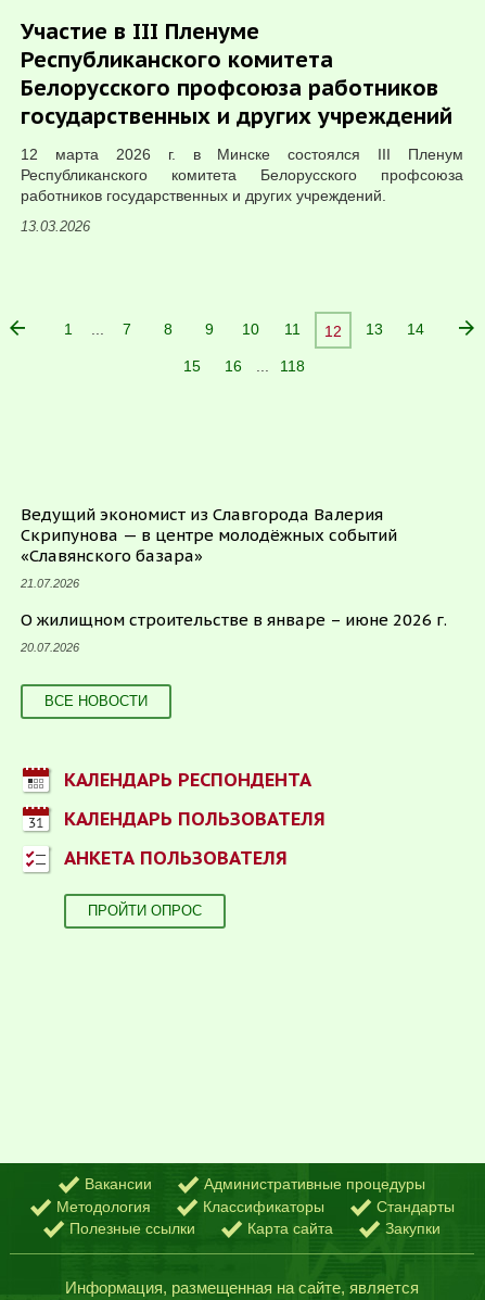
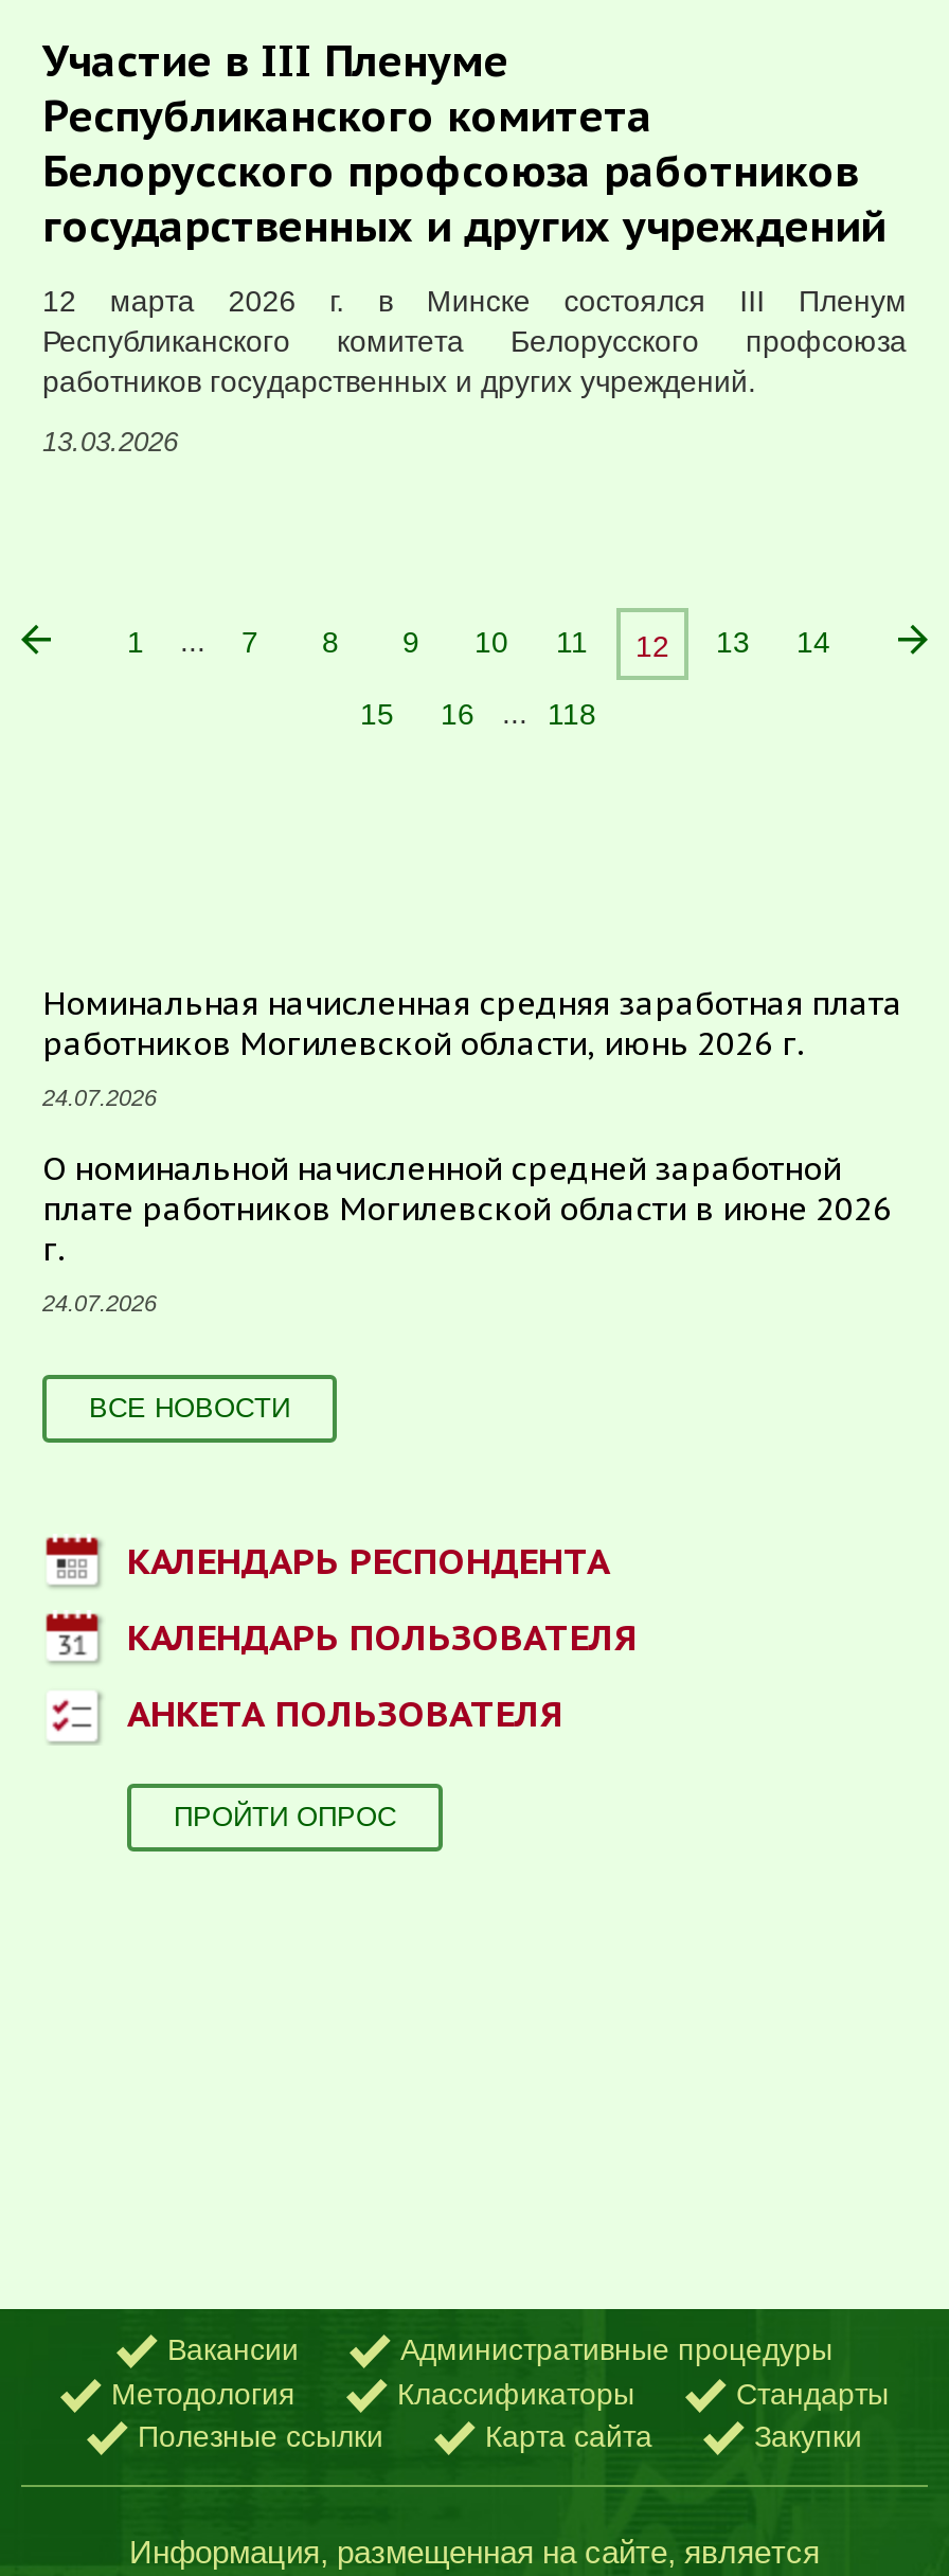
[21,504,397,566] Ведущий экономист из Славгорода Валерия | Скрипунова — в центре молодёжных событий | «Славянского базара» -> [42,983,902,1063] Номинальная начисленная средняя заработная плата | работников Могилевской области, июнь 2026 г.
[21,577,79,590] 21.07.2026 -> [42,1085,157,1110] 24.07.2026
[21,609,447,630] О жилищном строительстве в январе – июне 2026 г. -> [42,1148,892,1269] О номинальной начисленной средней заработной | плате работников Могилевской области в июне 2026 | г.
[21,641,79,654] 20.07.2026 -> [42,1290,157,1316] 24.07.2026

